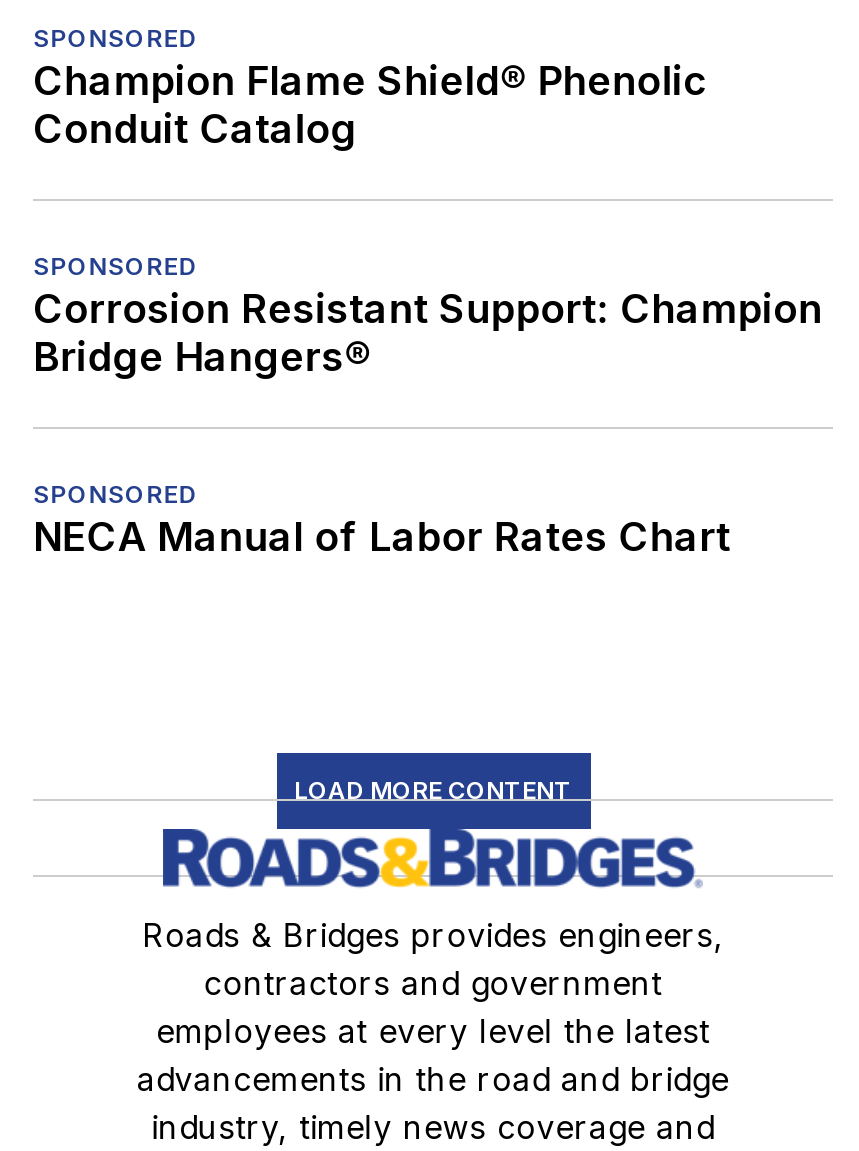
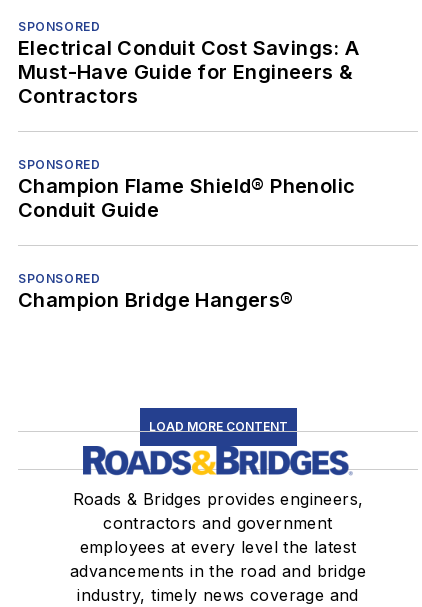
moved [33,56,708,104] -> [18,174,355,198]: Champion Flame Shield® Phenolic
[33,104,357,152] Conduit Catalog -> [18,36,360,108] Electrical Conduit Cost Savings: A | Must-Have Guide for Engineers & | Contractors
[33,284,823,380] Corrosion Resistant Support: Champion | Bridge Hangers® -> [18,198,159,222] Conduit Guide
[33,512,731,560] NECA Manual of Labor Rates Chart -> [18,288,294,312] Champion Bridge Hangers®

